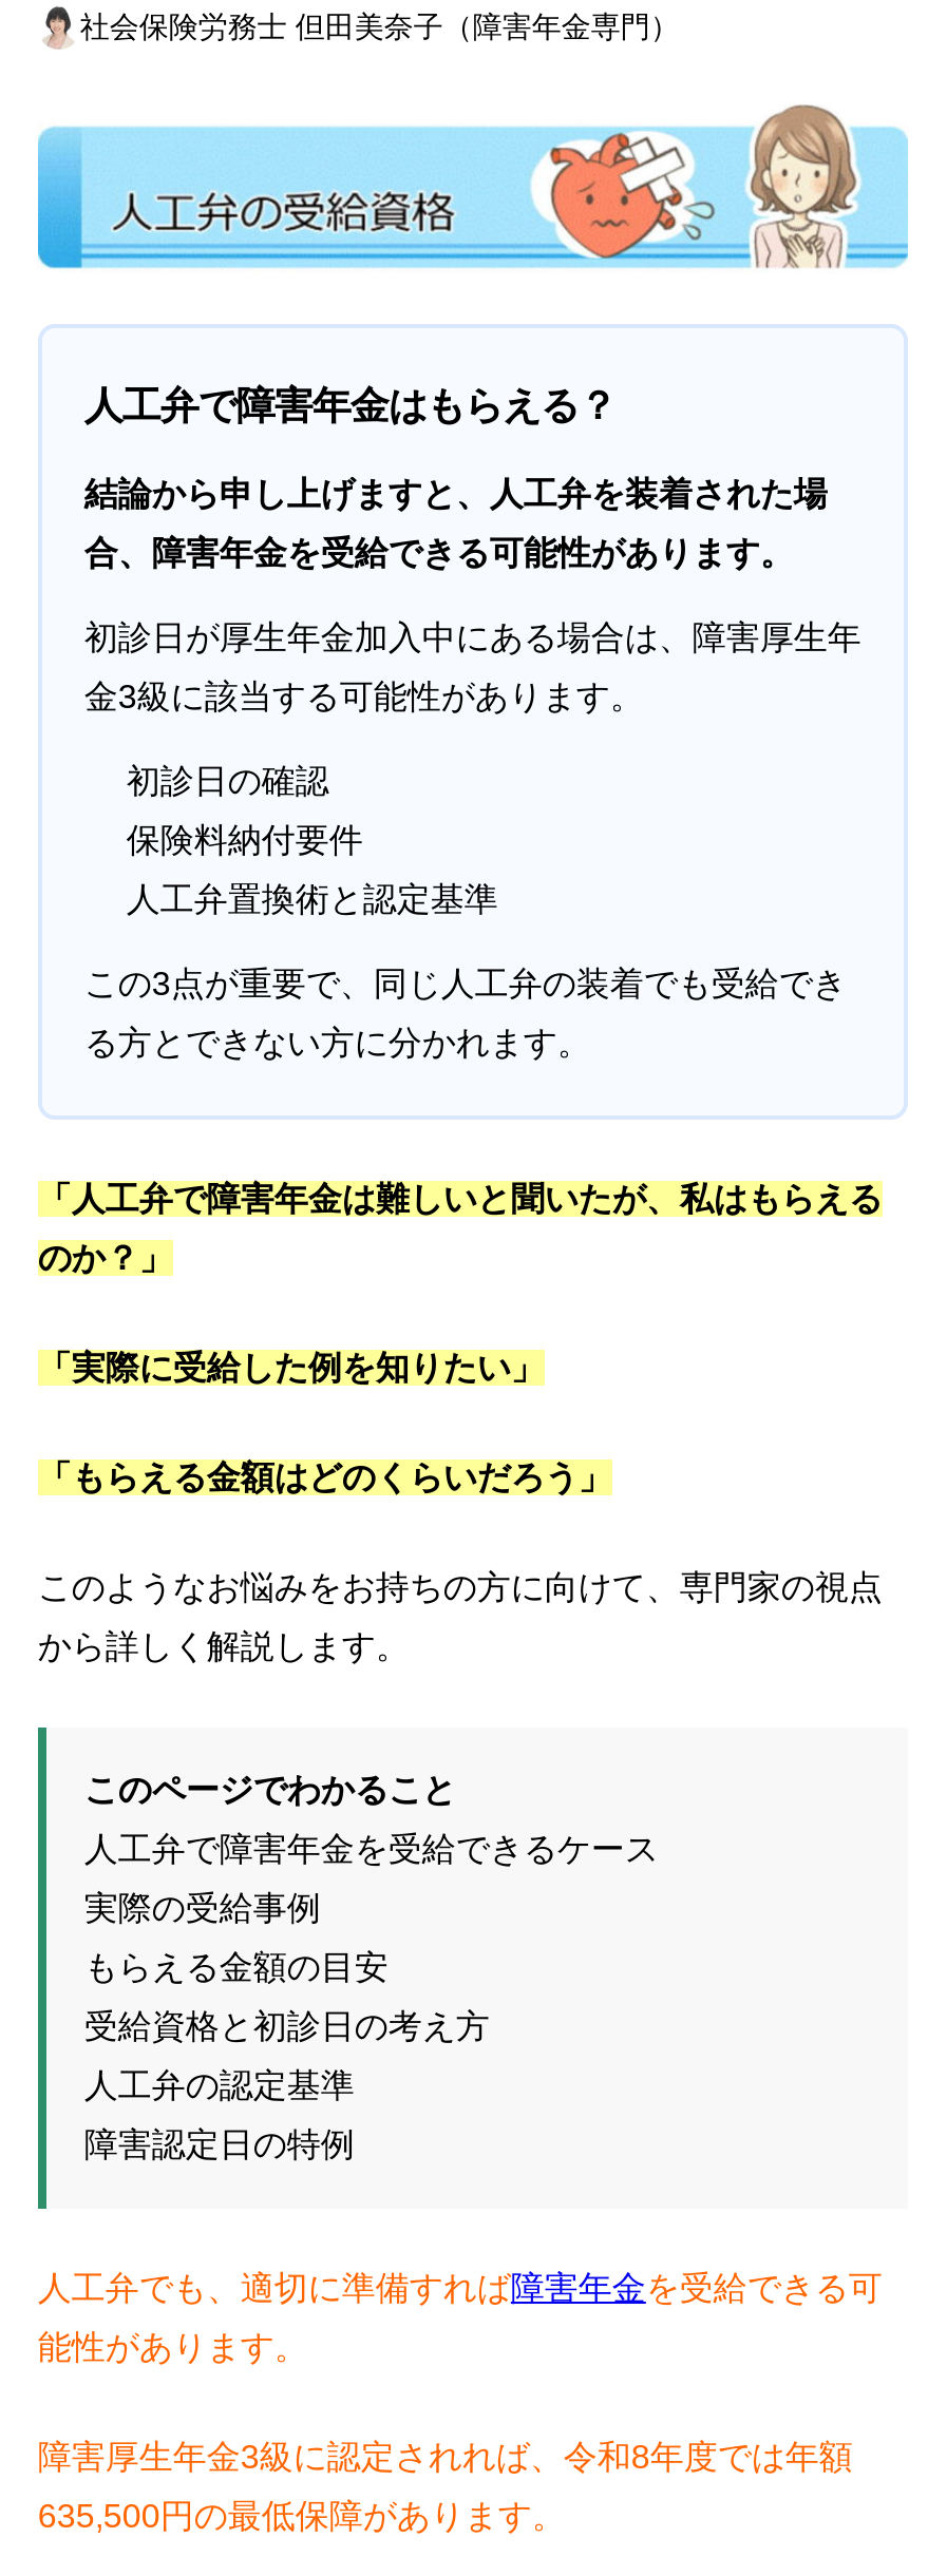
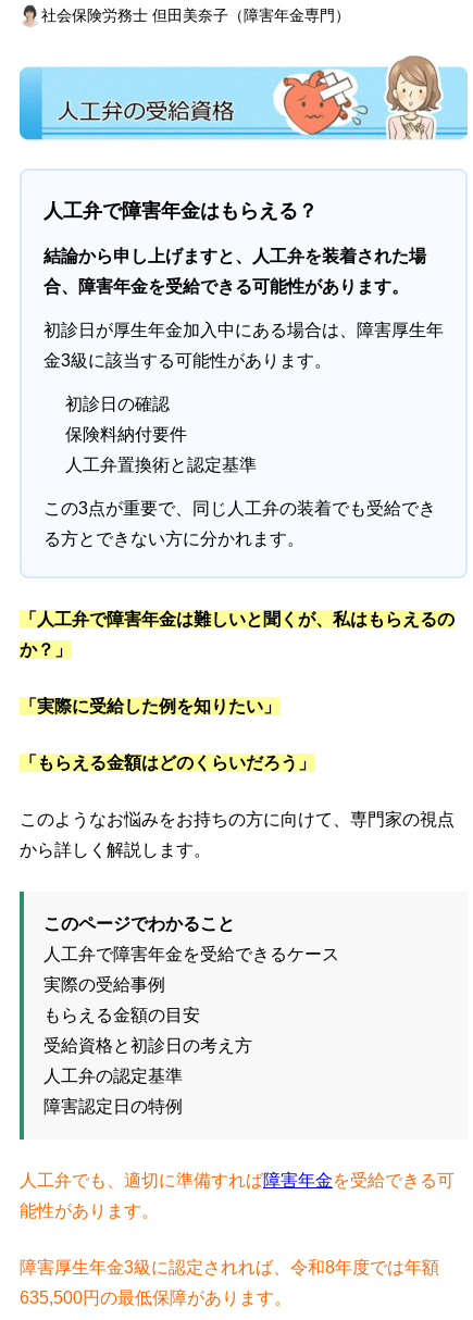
[38,1180,882,1216] 「人工弁で障害年金は難しいと聞いたが、私はもらえる -> [19,610,454,628] 「人工弁で障害年金は難しいと聞くが、私はもらえるの
[38,1240,173,1275] のか？」 -> [19,640,72,659] か？」

